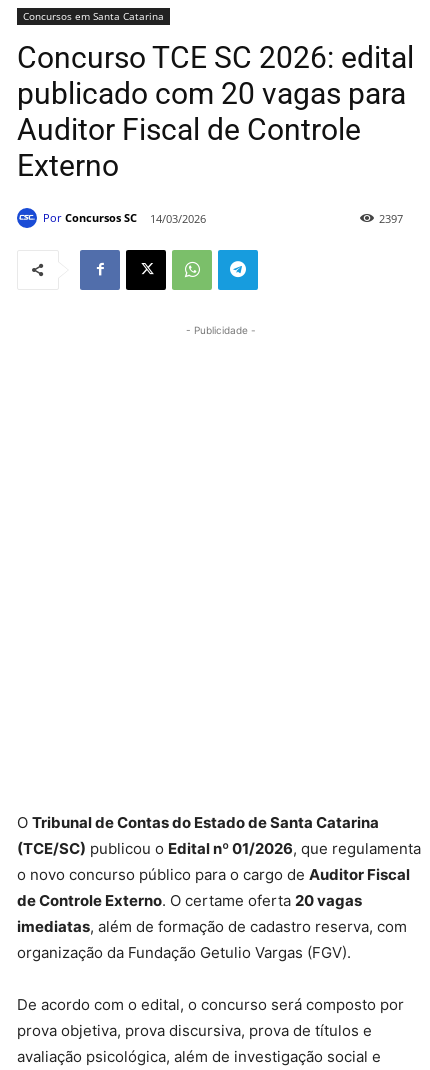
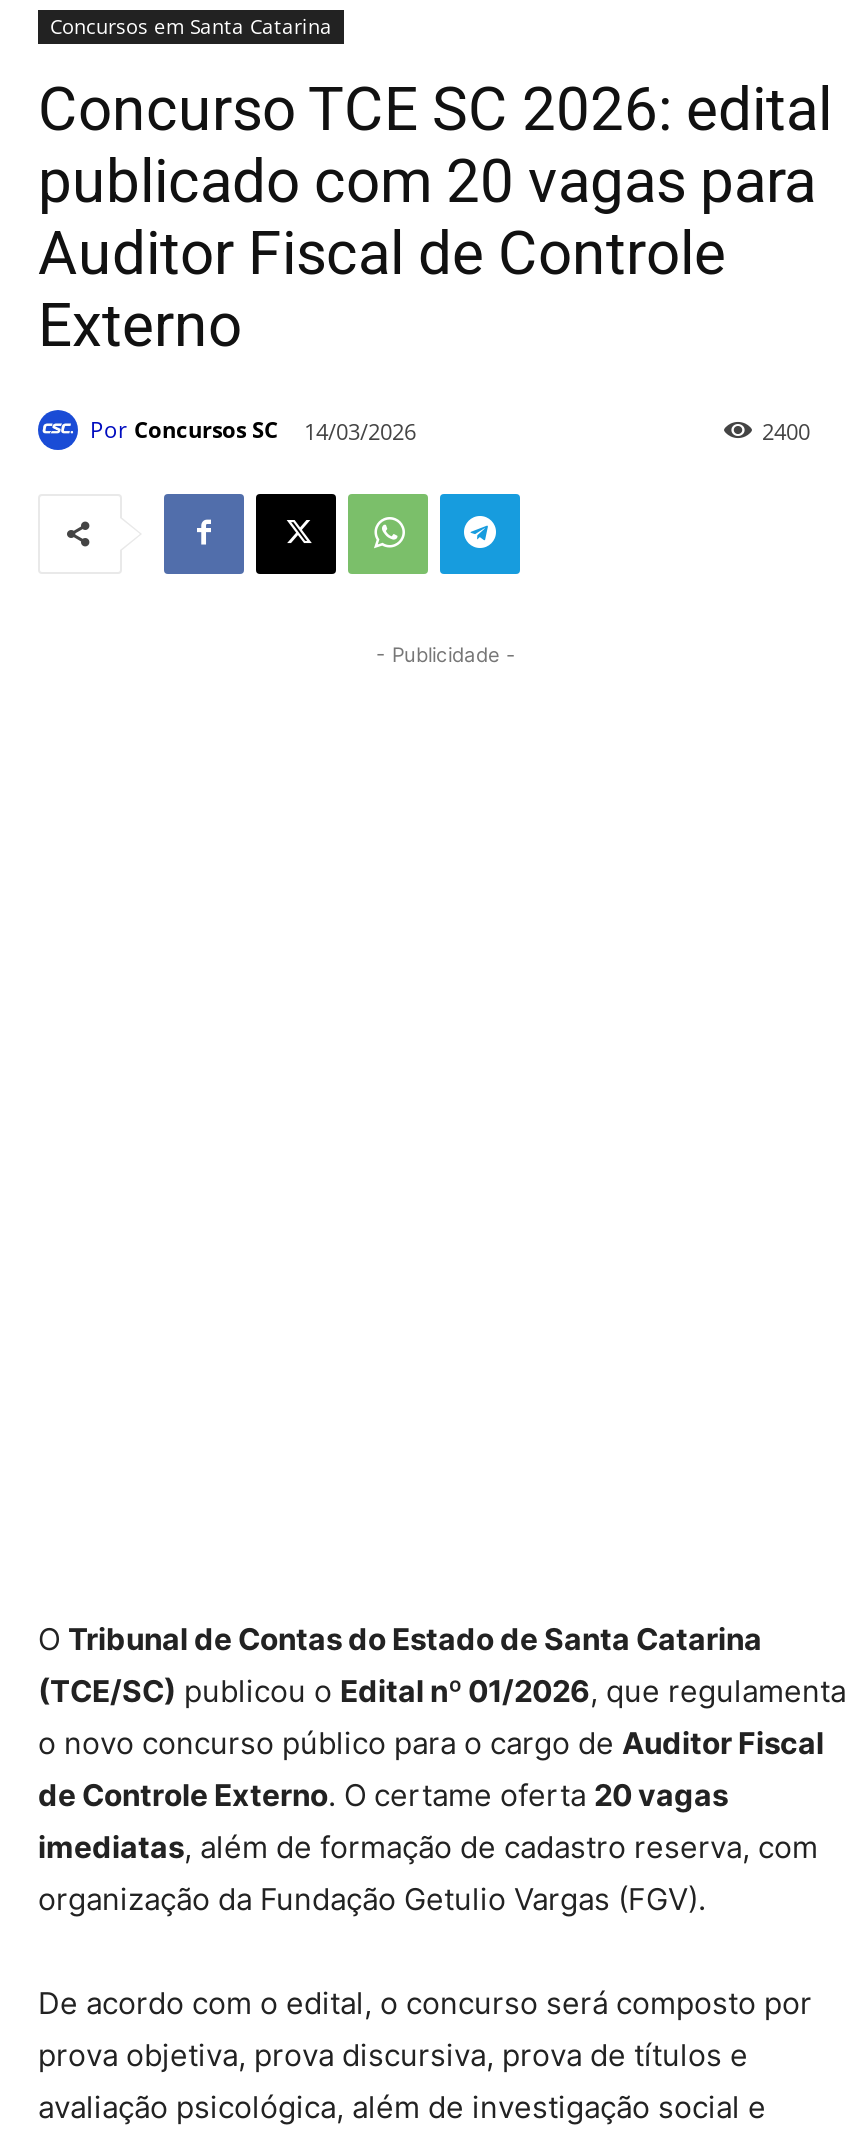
[379,211,403,226] 2397 -> [762,416,810,446] 2400

